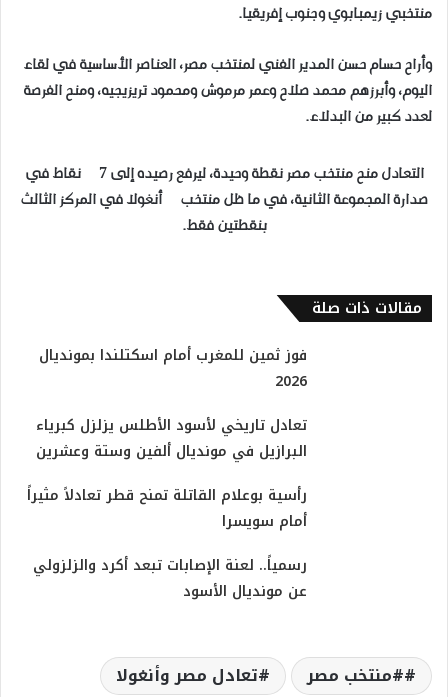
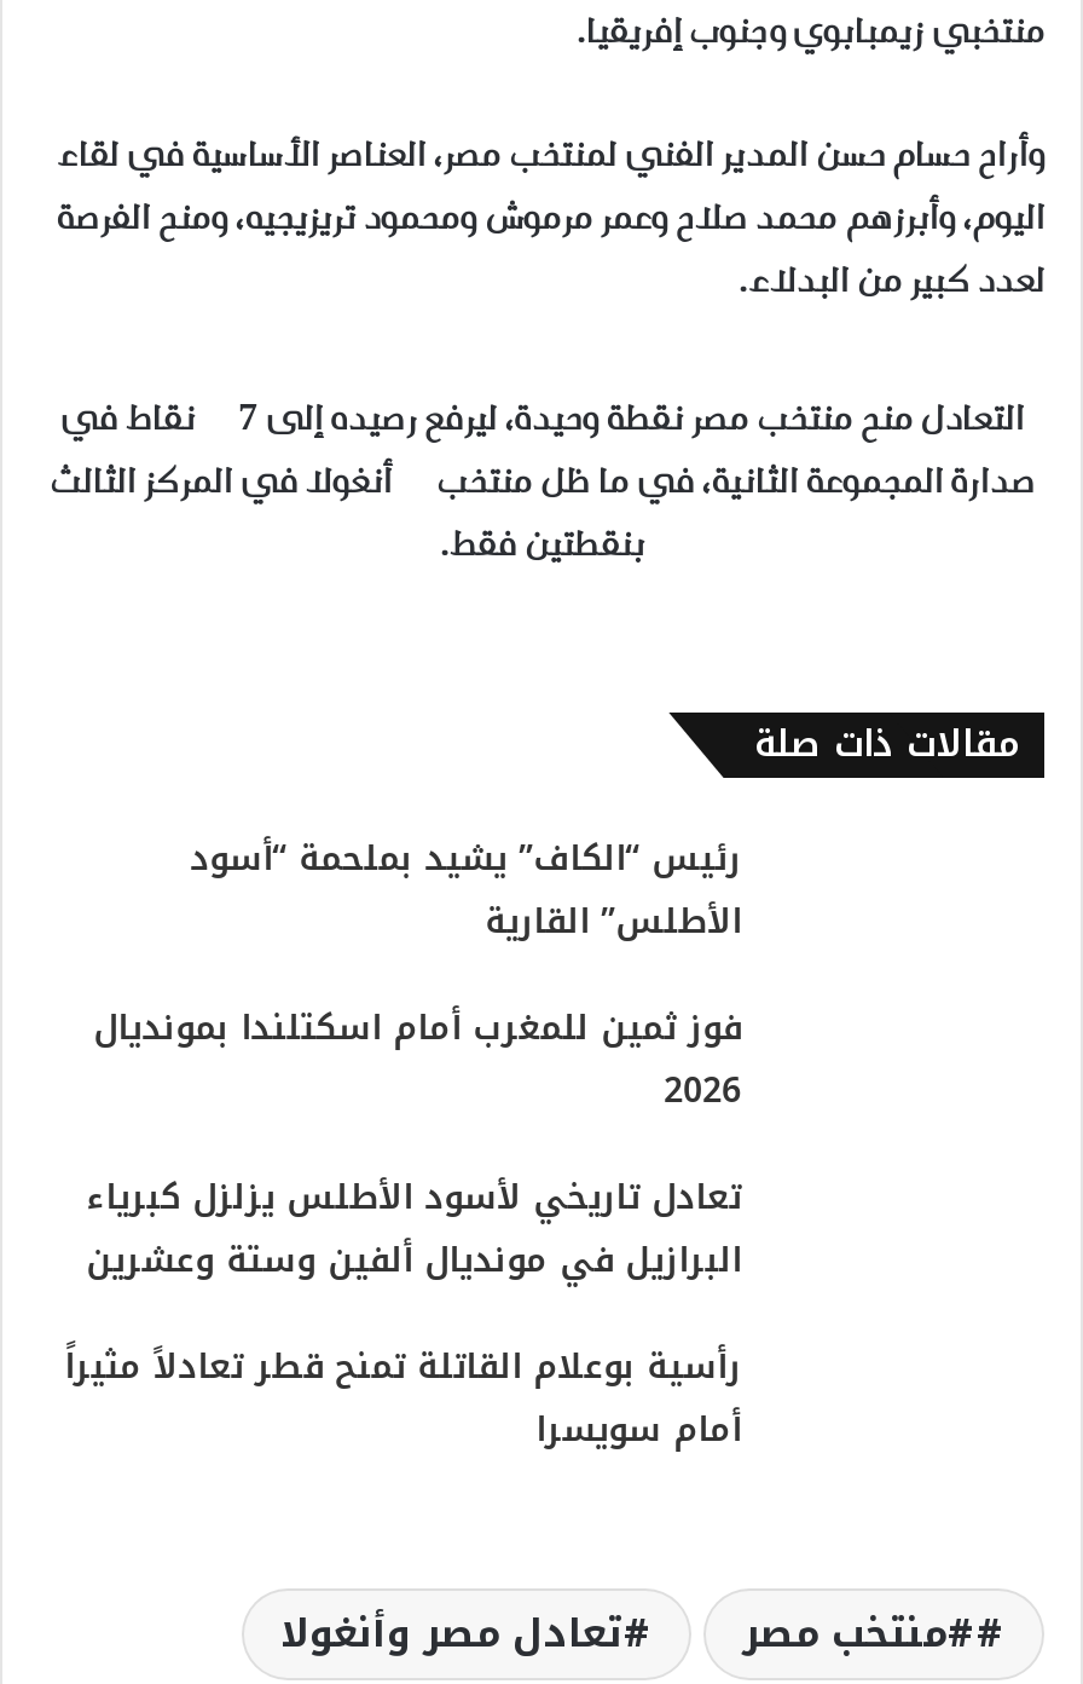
none -> [190,826,741,955] رئيس “الكاف” يشيد بملحمة “أسود | الأطلس” القارية
moved [27,342,307,535] -> [65,996,741,1463]: فوز ثمين للمغرب أمام اسكتلندا بمونديال | 2026 | تعادل تاريخي لأسود الأطلس يزلزل كبرياء | البرازيل في مونديال ألفين وستة وعشرين | رأسية بوعلام القاتلة تمنح قطر تعادلاً مثيراً | أمام سويسرا
[33,552,307,605] رسمياً.. لعنة الإصابات تبعد أكرد والزلزولي | عن مونديال الأسود -> none

